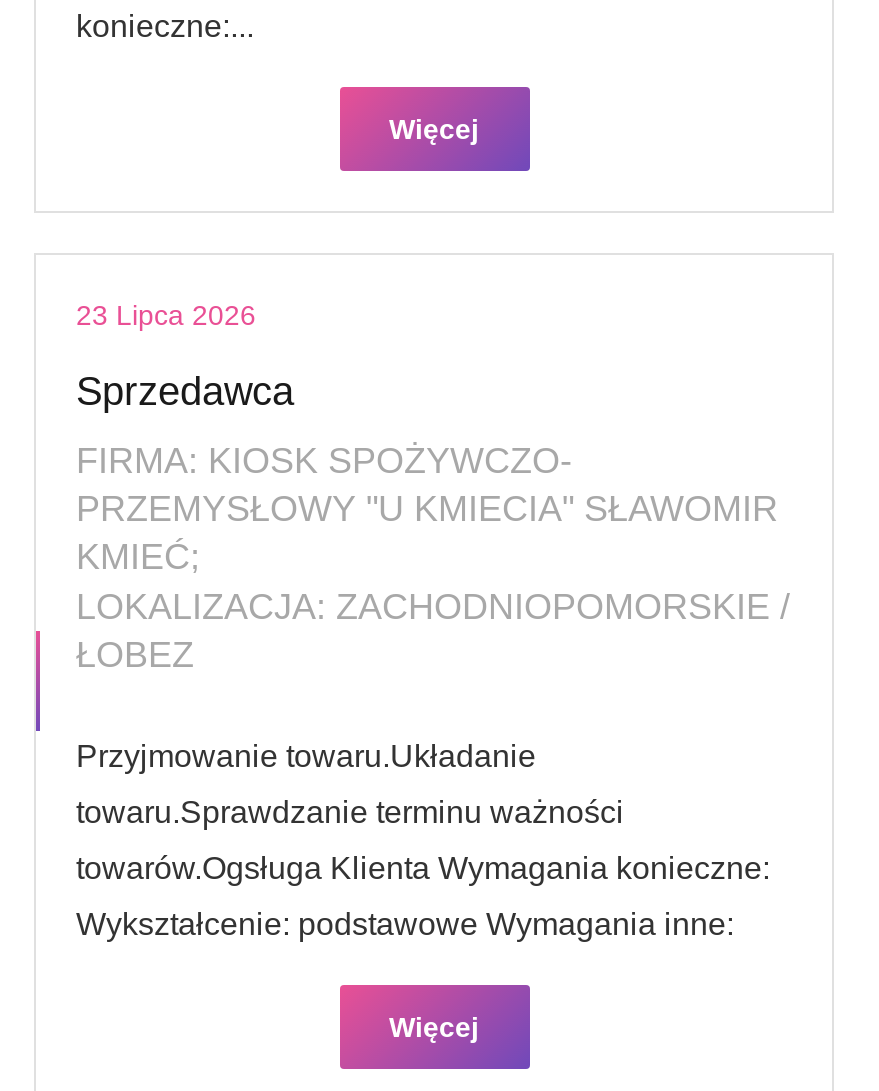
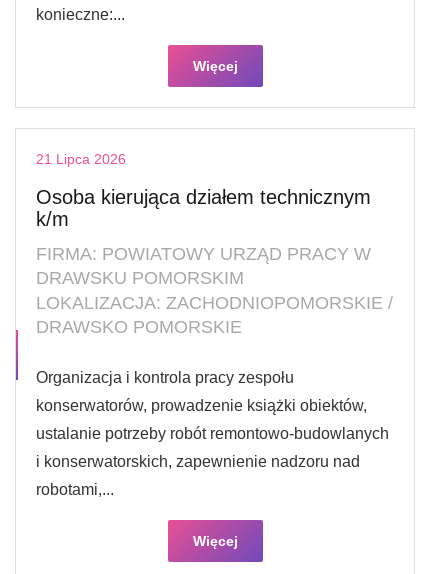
[76,299,256,331] 23 Lipca 2026 -> [36,151,126,167] 21 Lipca 2026
[76,369,294,413] Sprzedawca -> [36,186,371,230] Osoba kierująca działem technicznym | k/m
[76,441,778,577] FIRMA: KIOSK SPOŻYWCZO- | PRZEMYSŁOWY "U KMIECIA" SŁAWOMIR | KMIEĆ; -> [36,244,371,288] FIRMA: POWIATOWY URZĄD PRACY W | DRAWSKU POMORSKIM
[76,635,770,941] ŁOBEZ | Przyjmowanie towaru.Układanie | towaru.Sprawdzanie terminu ważności | towarów.Ogsługa Klienta Wymagania konieczne: | Wykształcenie: podstawowe Wymagania inne: -> [36,317,389,498] DRAWSKO POMORSKIE | Organizacja i kontrola pracy zespołu | konserwatorów, prowadzenie książki obiektów, | ustalanie potrzeby robót remontowo-budowlanych | i konserwatorskich, zapewnienie nadzoru nad | robotami,...

